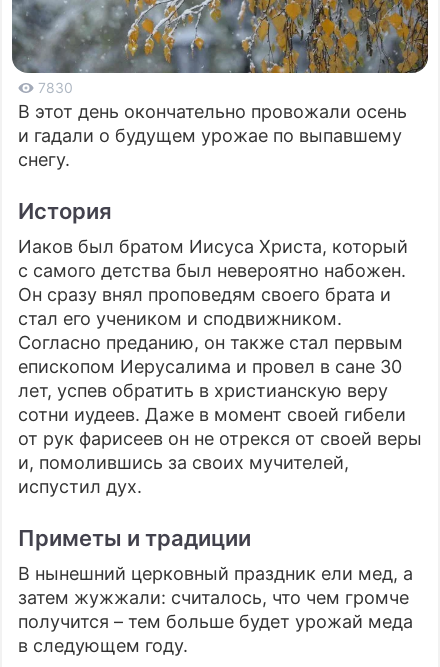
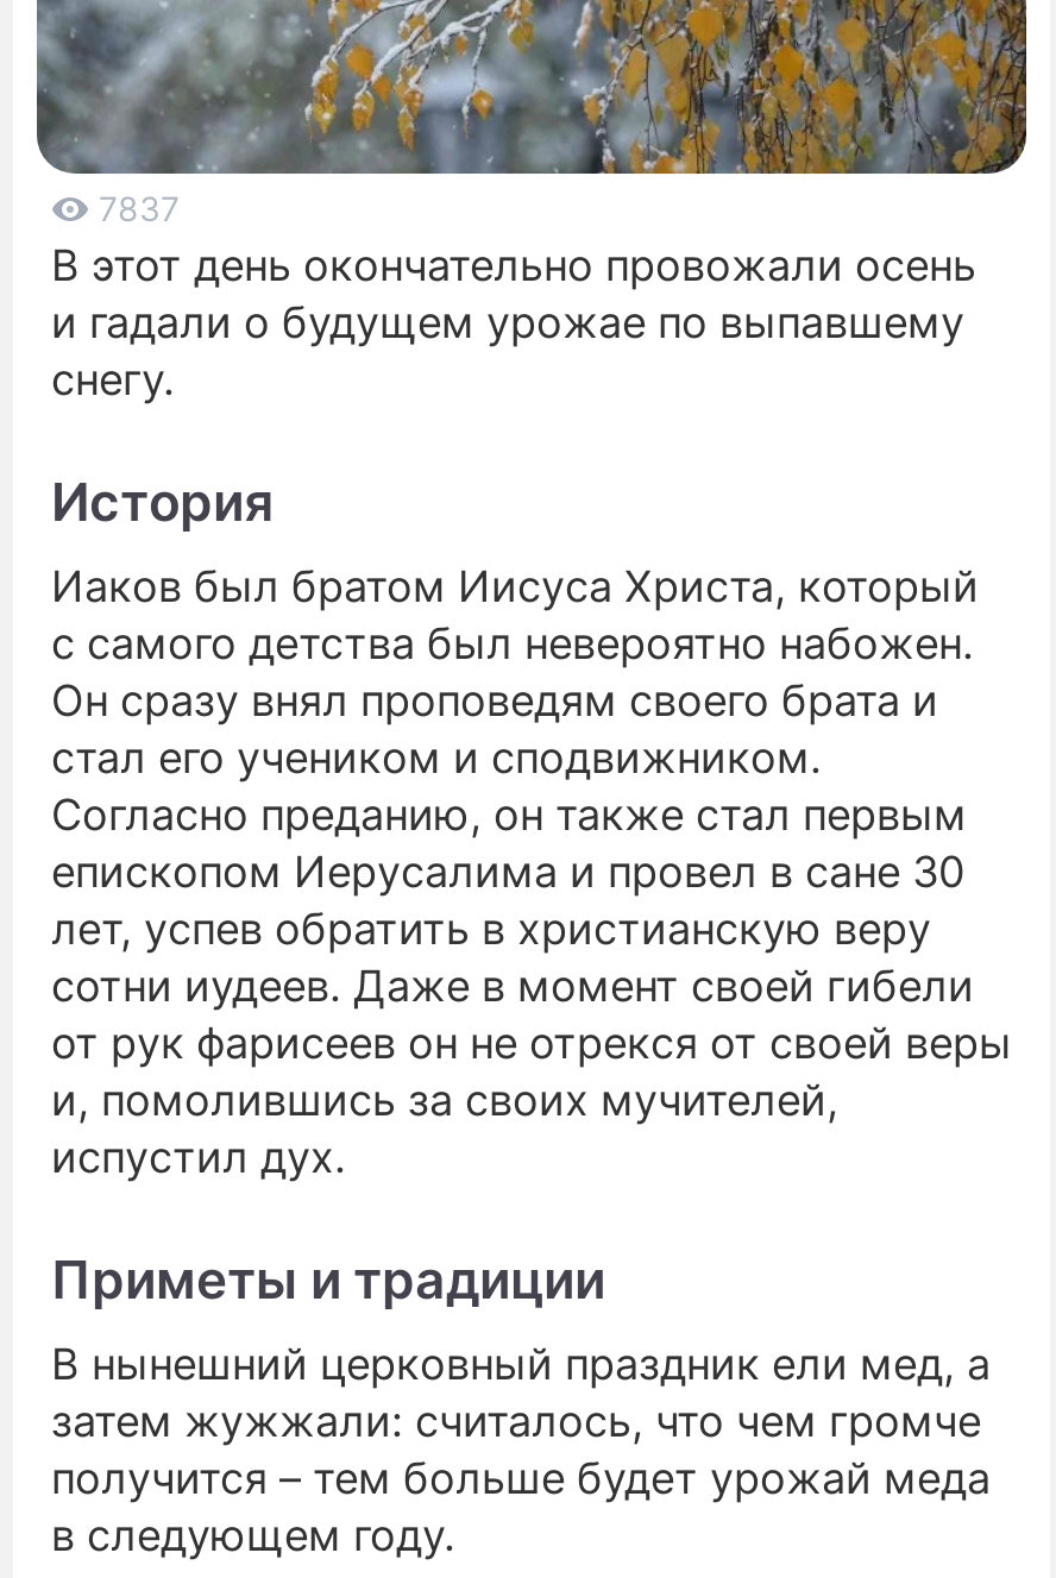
[38,79,73,96] 7830 -> [99,188,180,228] 7837

